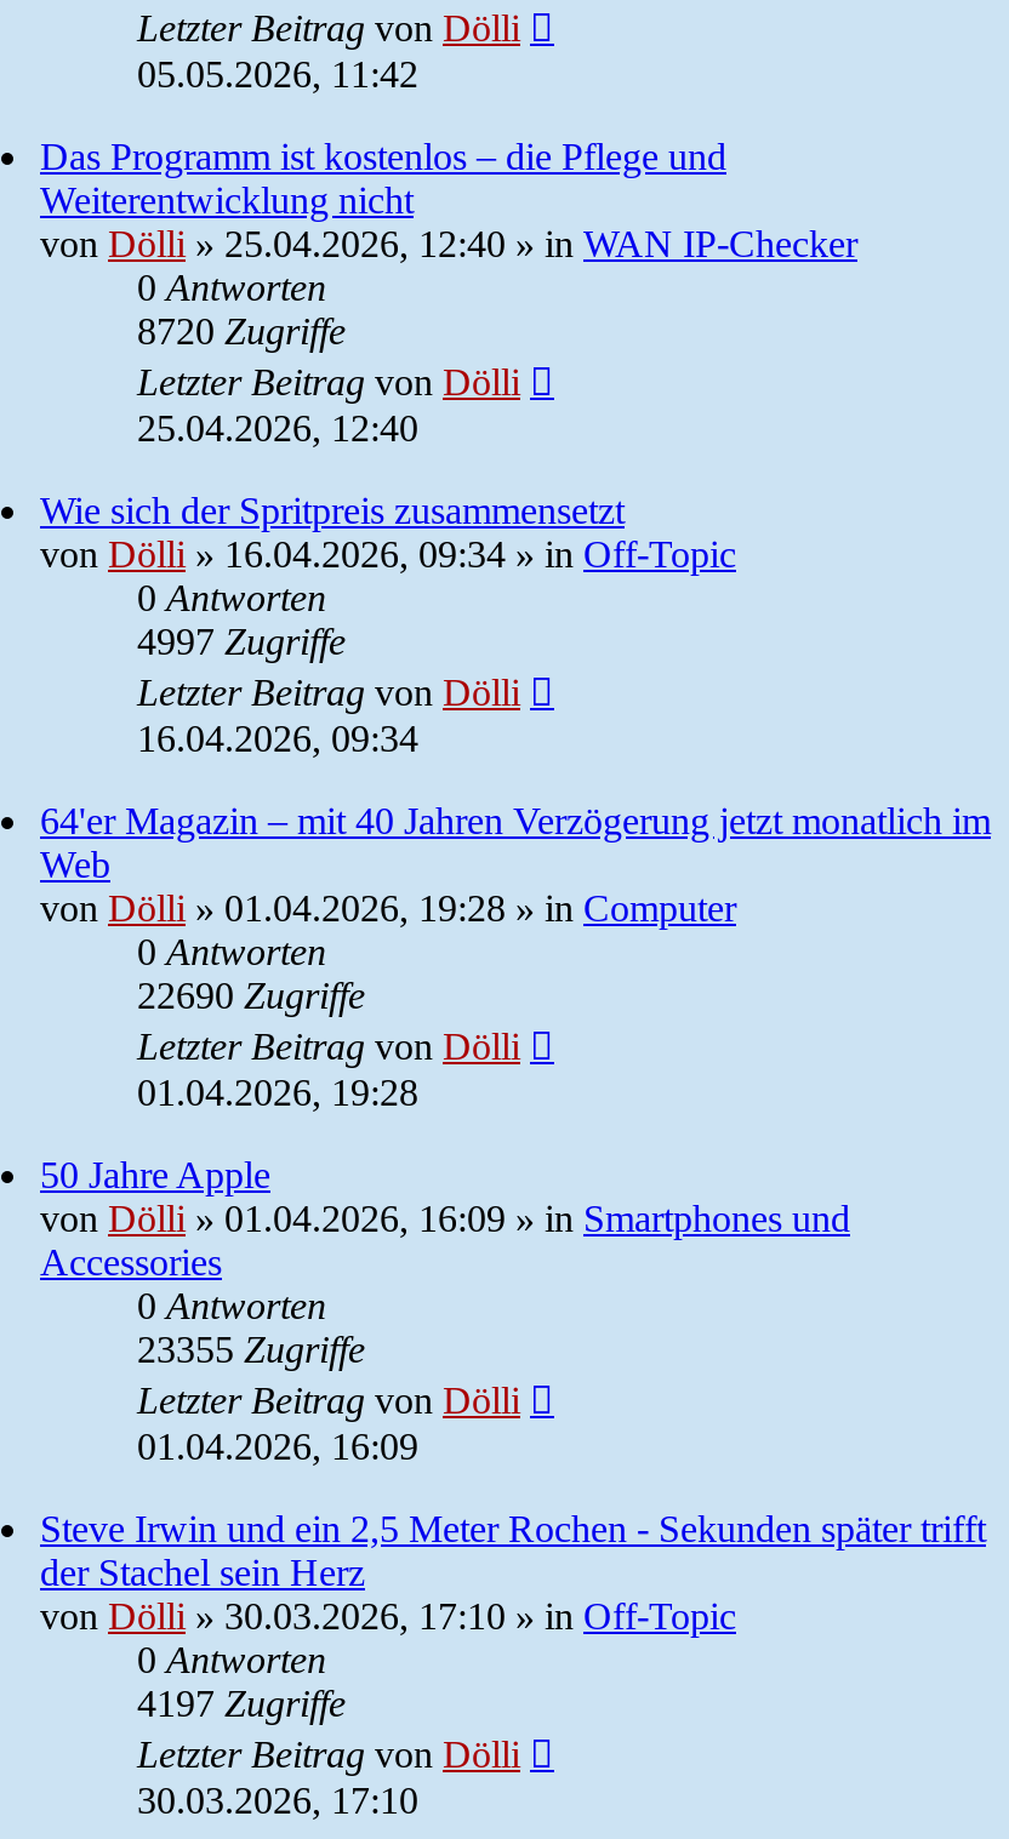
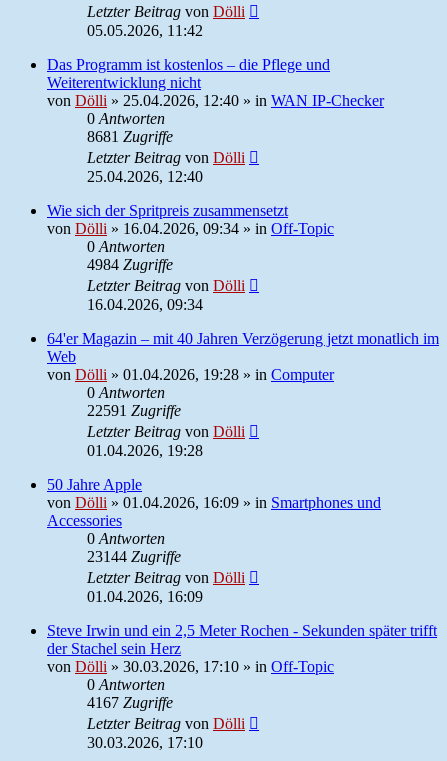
[137,310,346,351] 8720 Zugriffe -> [87,128,173,145] 8681 Zugriffe
[137,620,346,662] 4997 Zugriffe -> [87,256,173,273] 4984 Zugriffe
[137,974,365,1016] 22690 Zugriffe -> [87,402,181,419] 22591 Zugriffe
[137,1328,365,1370] 23355 Zugriffe -> [87,548,181,565] 23144 Zugriffe
[137,1682,346,1724] 4197 Zugriffe -> [87,694,173,711] 4167 Zugriffe

